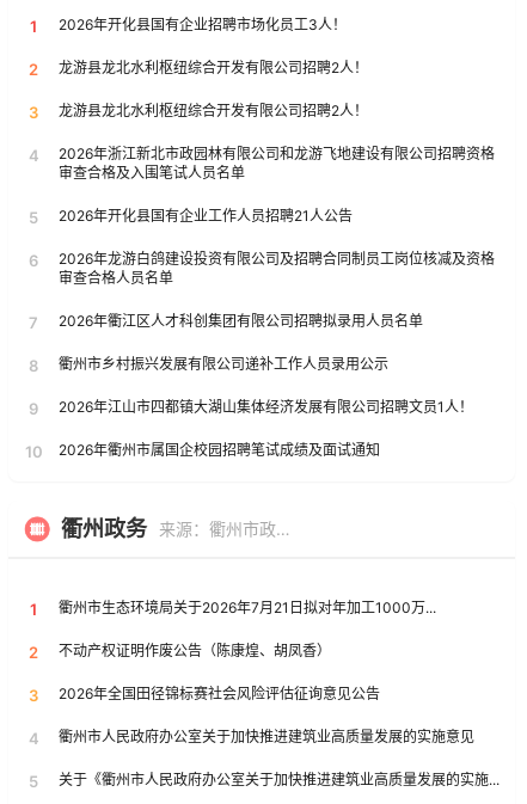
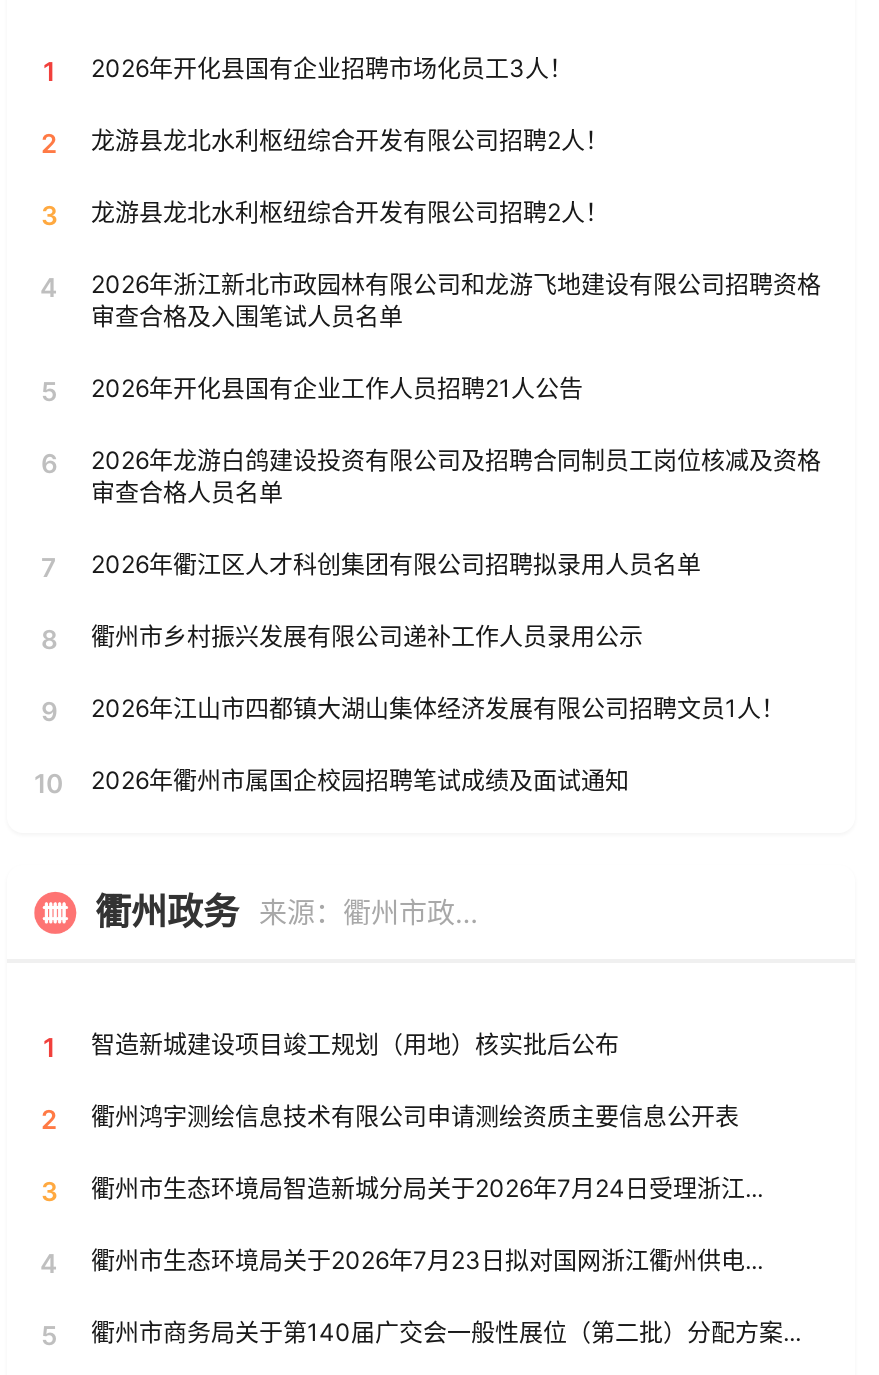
[59,599,436,616] 衢州市生态环境局关于2026年7月21日拟对年加工1000万... -> [91,1029,619,1059] 智造新城建设项目竣工规划（用地）核实批后公布
[59,642,331,659] 不动产权证明作废公告（陈康煌、胡凤香） -> [91,1101,739,1131] 衢州鸿宇测绘信息技术有限公司申请测绘资质主要信息公开表
[59,685,380,702] 2026年全国田径锦标赛社会风险评估征询意见公告 -> [91,1173,763,1203] 衢州市生态环境局智造新城分局关于2026年7月24日受理浙江...
[59,728,474,745] 衢州市人民政府办公室关于加快推进建筑业高质量发展的实施意见 -> [91,1245,763,1275] 衢州市生态环境局关于2026年7月23日拟对国网浙江衢州供电...
[59,771,500,788] 关于《衢州市人民政府办公室关于加快推进建筑业高质量发展的实施... -> [91,1317,801,1347] 衢州市商务局关于第140届广交会一般性展位（第二批）分配方案...

